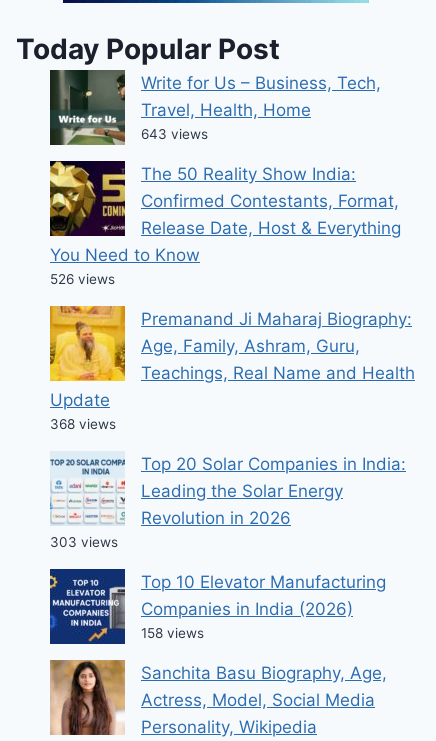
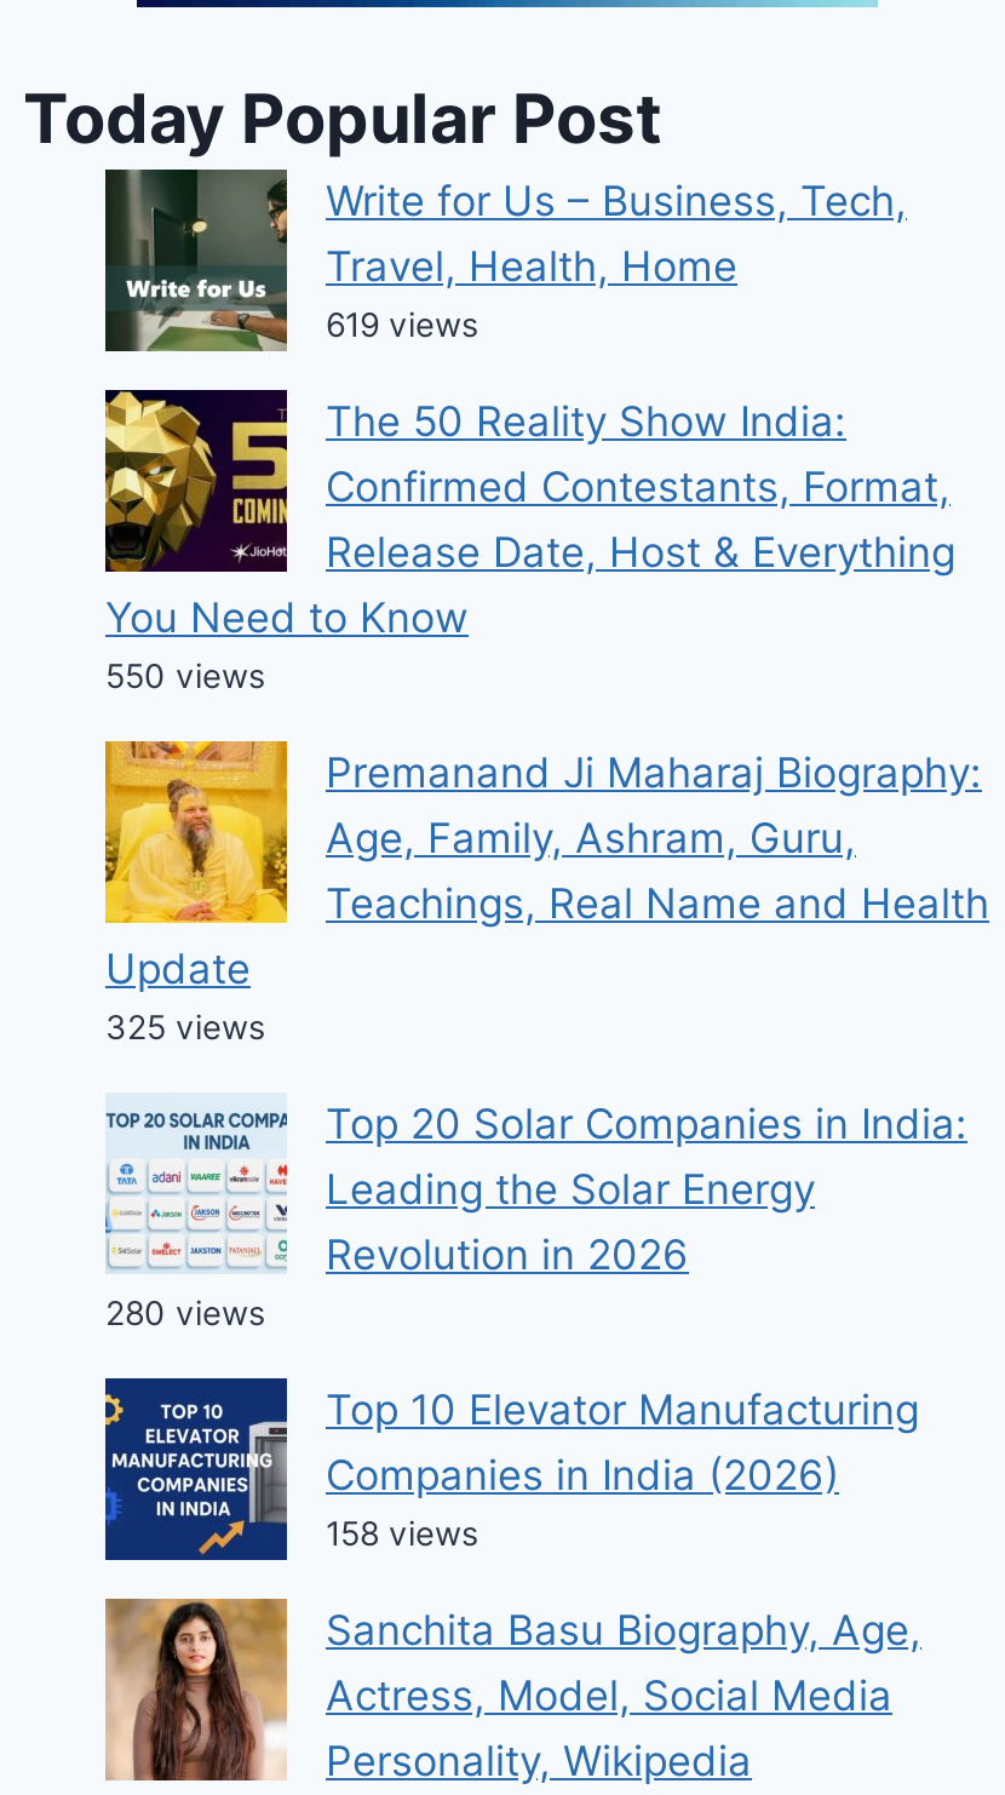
[141,126,208,142] 643 views -> [326,306,478,344] 619 views
[50,271,115,287] 526 views -> [105,657,265,696] 550 views
[50,416,116,432] 368 views -> [105,1008,265,1047] 325 views
[50,534,118,550] 303 views -> [105,1294,265,1333] 280 views

